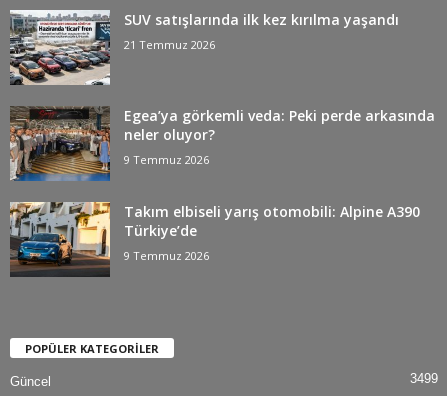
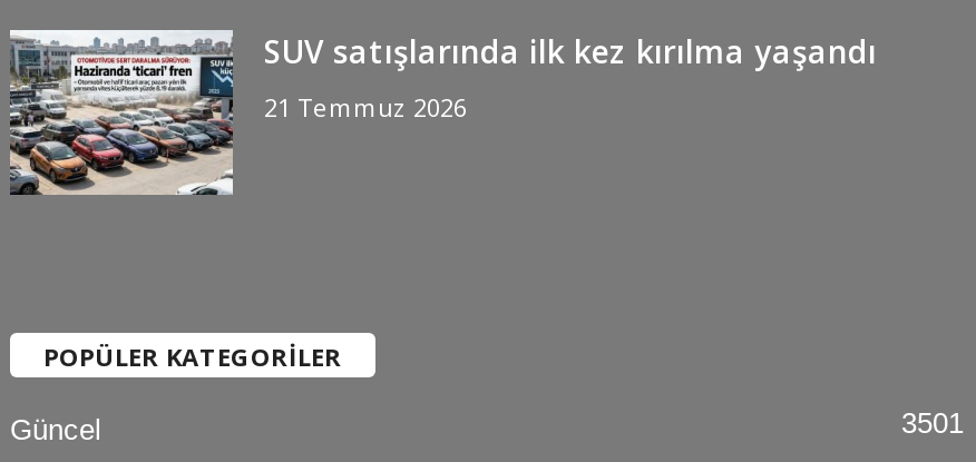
[10,106,435,263] [image] | Egea’ya görkemli veda: Peki perde arkasında | neler oluyor? | 9 Temmuz 2026 | Takım elbiseli yarış otomobili: Alpine A390 | Türkiye’de | 9 Temmuz 2026 -> none
[9,201,110,277] [image] -> none
[410,371,438,386] 3499 -> [901,406,964,439] 3501

